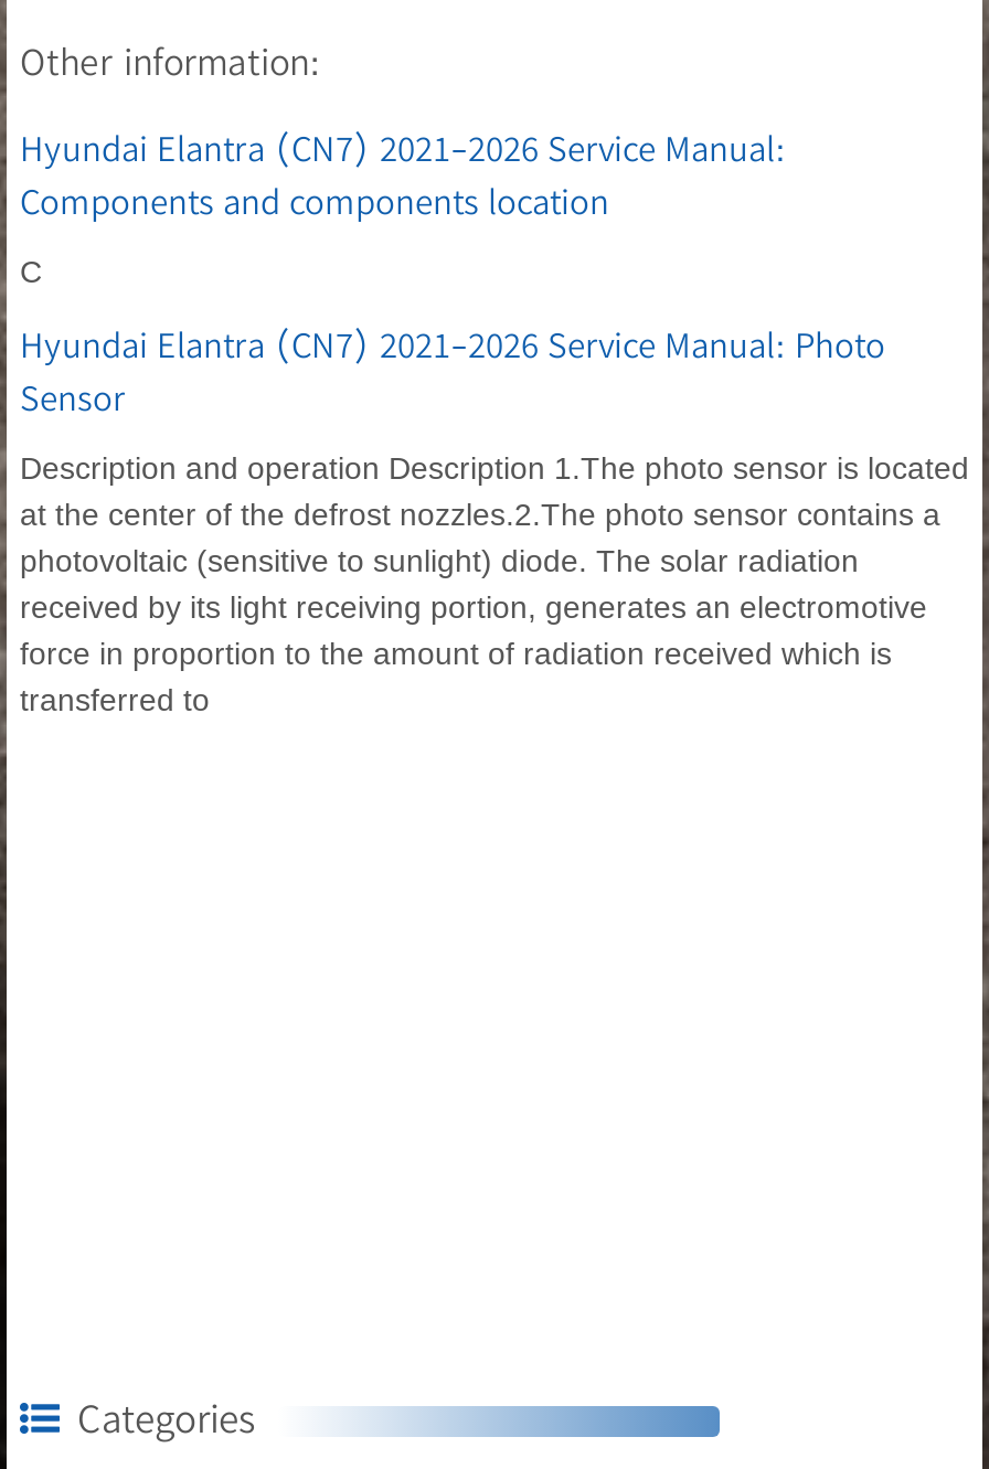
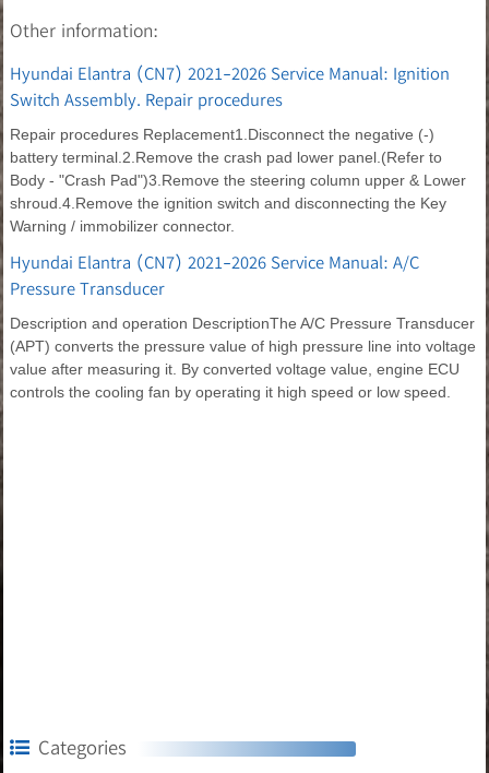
[20,125,786,222] Hyundai Elantra (CN7) 2021-2026 Service Manual: | Components and components location -> [10,62,450,110] Hyundai Elantra (CN7) 2021-2026 Service Manual: Ignition | Switch Assembly. Repair procedures
[20,253,42,288] C -> [10,125,466,234] Repair procedures Replacement1.Disconnect the negative (-) | battery terminal.2.Remove the crash pad lower panel.(Refer to | Body - "Crash Pad")3.Remove the steering column upper & Lower | shroud.4.Remove the ignition switch and disconnecting the Key | Warning / immobilizer connector.
[20,321,885,418] Hyundai Elantra (CN7) 2021-2026 Service Manual: Photo | Sensor -> [10,251,419,299] Hyundai Elantra (CN7) 2021-2026 Service Manual: A/C | Pressure Transducer
[20,449,969,716] Description and operation Description 1.The photo sensor is located | at the center of the defrost nozzles.2.The photo sensor contains a | photovoltaic (sensitive to sunlight) diode. The solar radiation | received by its light receiving portion, generates an electromotive | force in proportion to the amount of radiation received which is | transferred to -> [10,314,476,400] Description and operation DescriptionThe A/C Pressure Transducer | (APT) converts the pressure value of high pressure line into voltage | value after measuring it. By converted voltage value, engine ECU | controls the cooling fan by operating it high speed or low speed.

